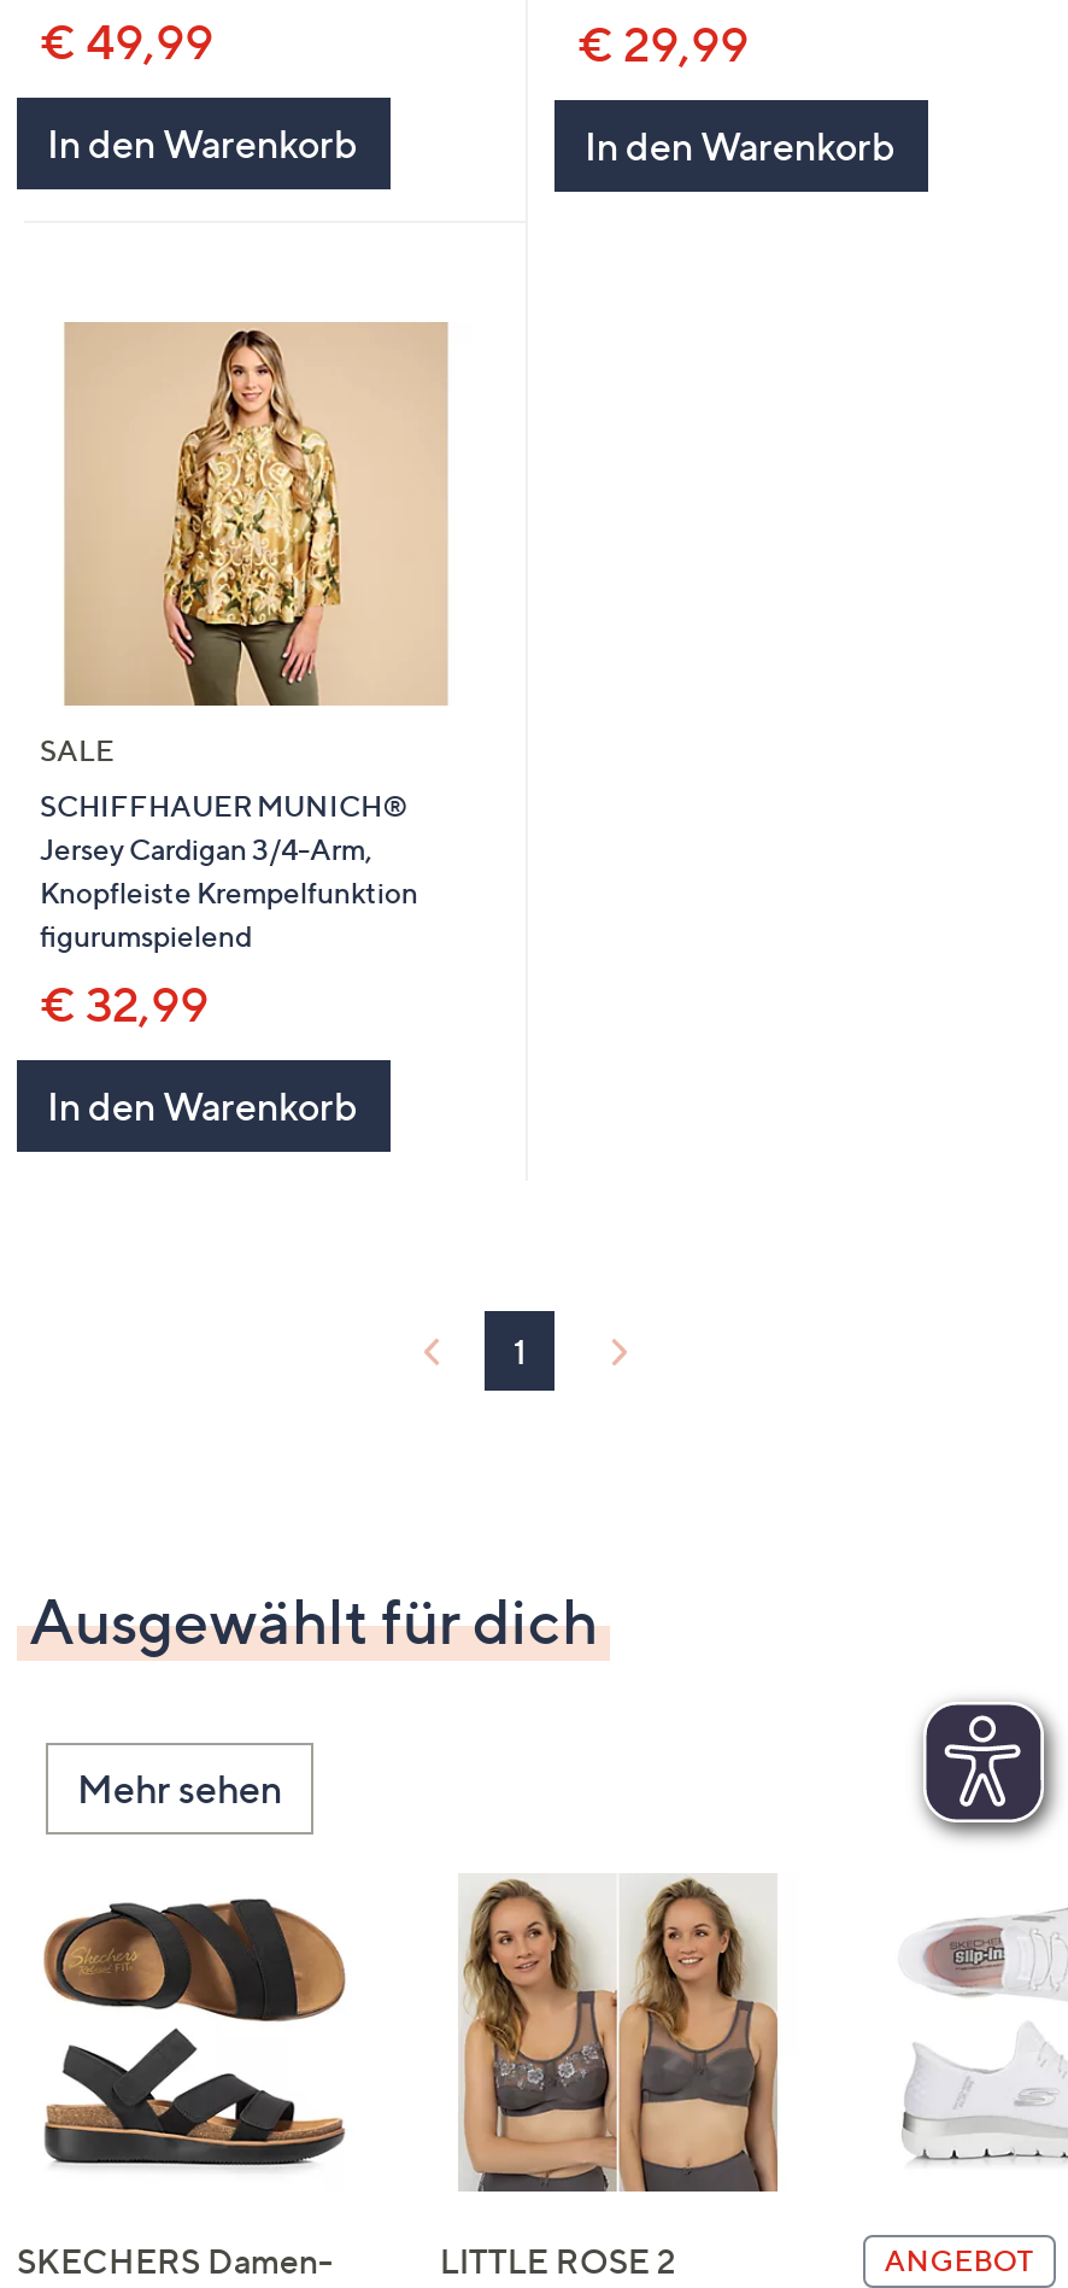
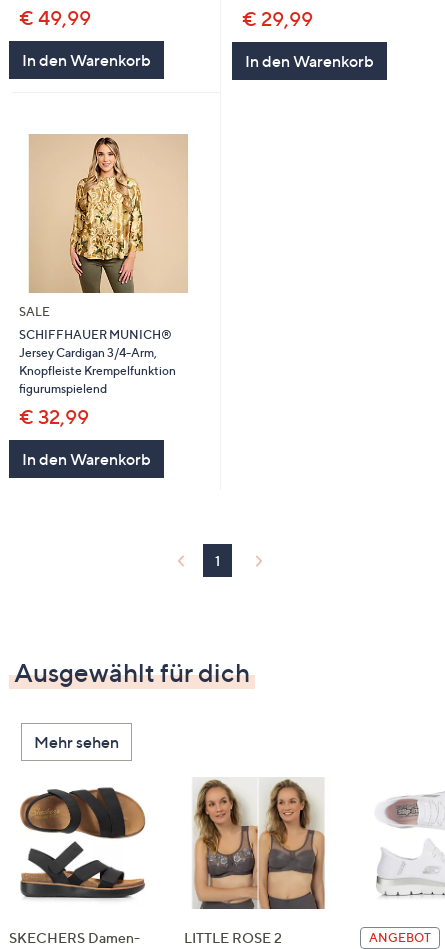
[919,1699,1058,1839] [image] -> none

